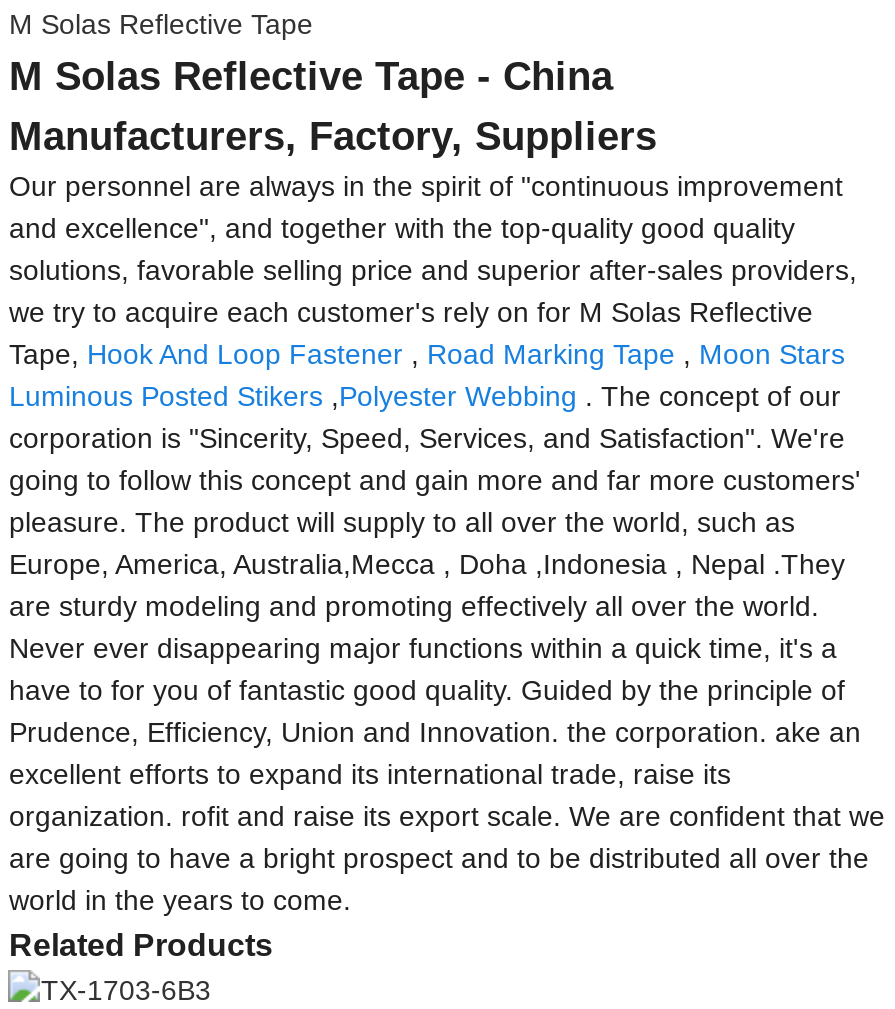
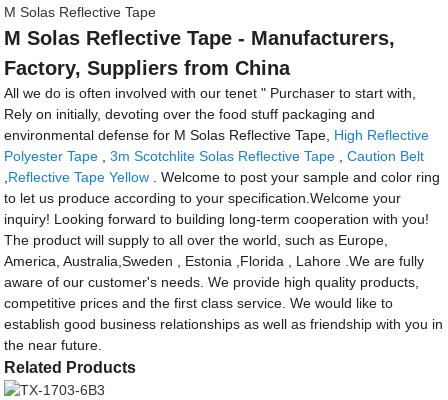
[9,53,885,915] M Solas Reflective Tape - China | Manufacturers, Factory, Suppliers | Our personnel are always in the spirit of "continuous improvement | and excellence", and together with the top-quality good quality | solutions, favorable selling price and superior after-sales providers, | we try to acquire each customer's rely on for M Solas Reflective | Tape, Hook And Loop Fastener, Road Marking Tape, Moon Stars | Luminous Posted Stikers, Polyester Webbing. The concept of our | corporation is "Sincerity, Speed, Services, and Satisfaction". We're | going to follow this concept and gain more and far more customers' | pleasure. The product will supply to all over the world, such as | Europe, America, Australia,Mecca , Doha ,Indonesia , Nepal .They | are sturdy modeling and promoting effectively all over the world. | Never ever disappearing major functions within a quick time, it's a | have to for you of fantastic good quality. Guided by the principle of | Prudence, Efficiency, Union and Innovation. the corporation. ake an | excellent efforts to expand its international trade, raise its | organization. rofit and raise its export scale. We are confident that we | are going to have a bright prospect and to be distributed all over the | world in the years to come. -> [4,27,443,353] M Solas Reflective Tape - Manufacturers, | Factory, Suppliers from China | All we do is often involved with our tenet " Purchaser to start with, | Rely on initially, devoting over the food stuff packaging and | environmental defense for M Solas Reflective Tape, High Reflective | Polyester Tape, 3m Scotchlite Solas Reflective Tape, Caution Belt | , Reflective Tape Yellow. Welcome to post your sample and color ring | to let us produce according to your specification.Welcome your | inquiry! Looking forward to building long-term cooperation with you! | The product will supply to all over the world, such as Europe, | America, Australia,Sweden , Estonia ,Florida , Lahore .We are fully | aware of our customer's needs. We provide high quality products, | competitive prices and the first class service. We would like to | establish good business relationships as well as friendship with you in | the near future.

